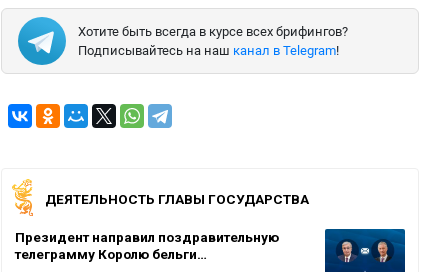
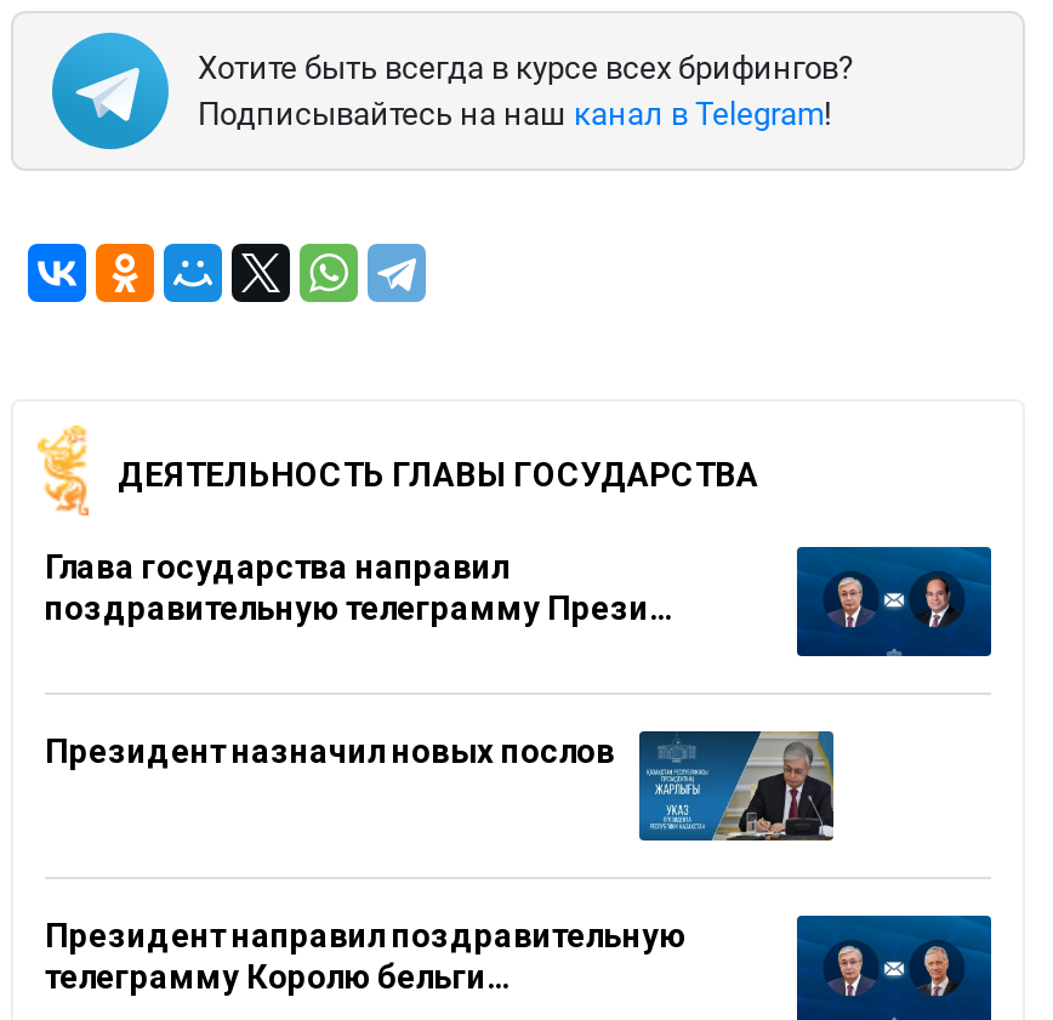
none -> [45,546,673,626] Глава государства направил | поздравительную телеграмму Прези…
none -> [45,729,836,843] [image] | Президент назначил новых послов

